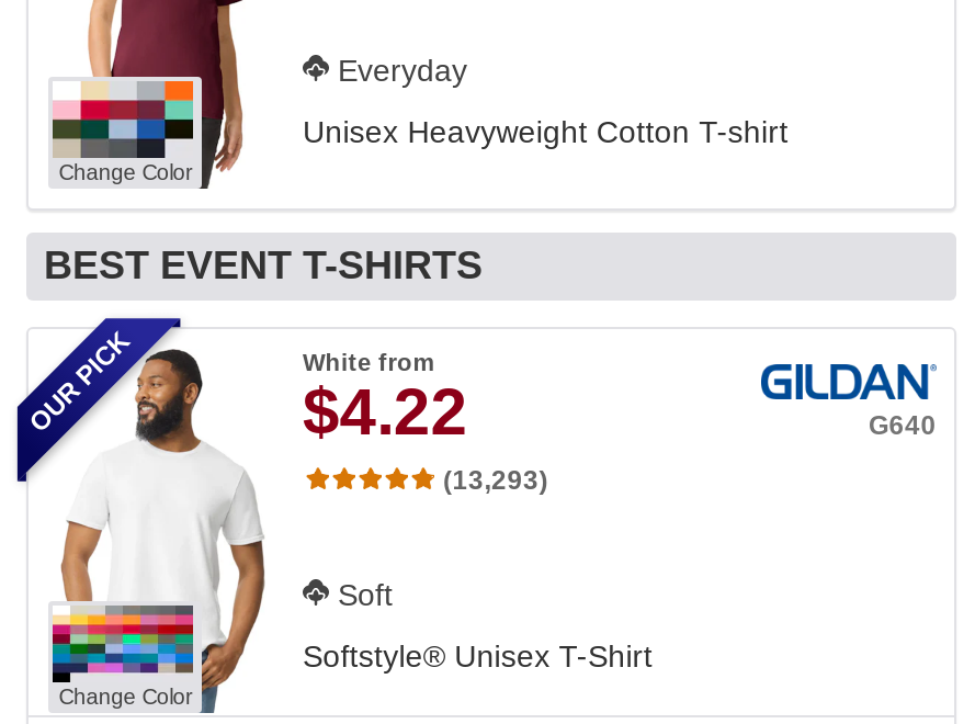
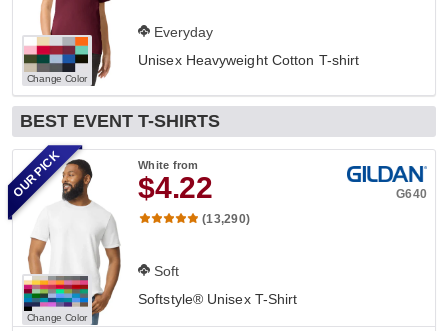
[443,465,548,496] (13,293) -> [202,212,250,226] (13,290)

